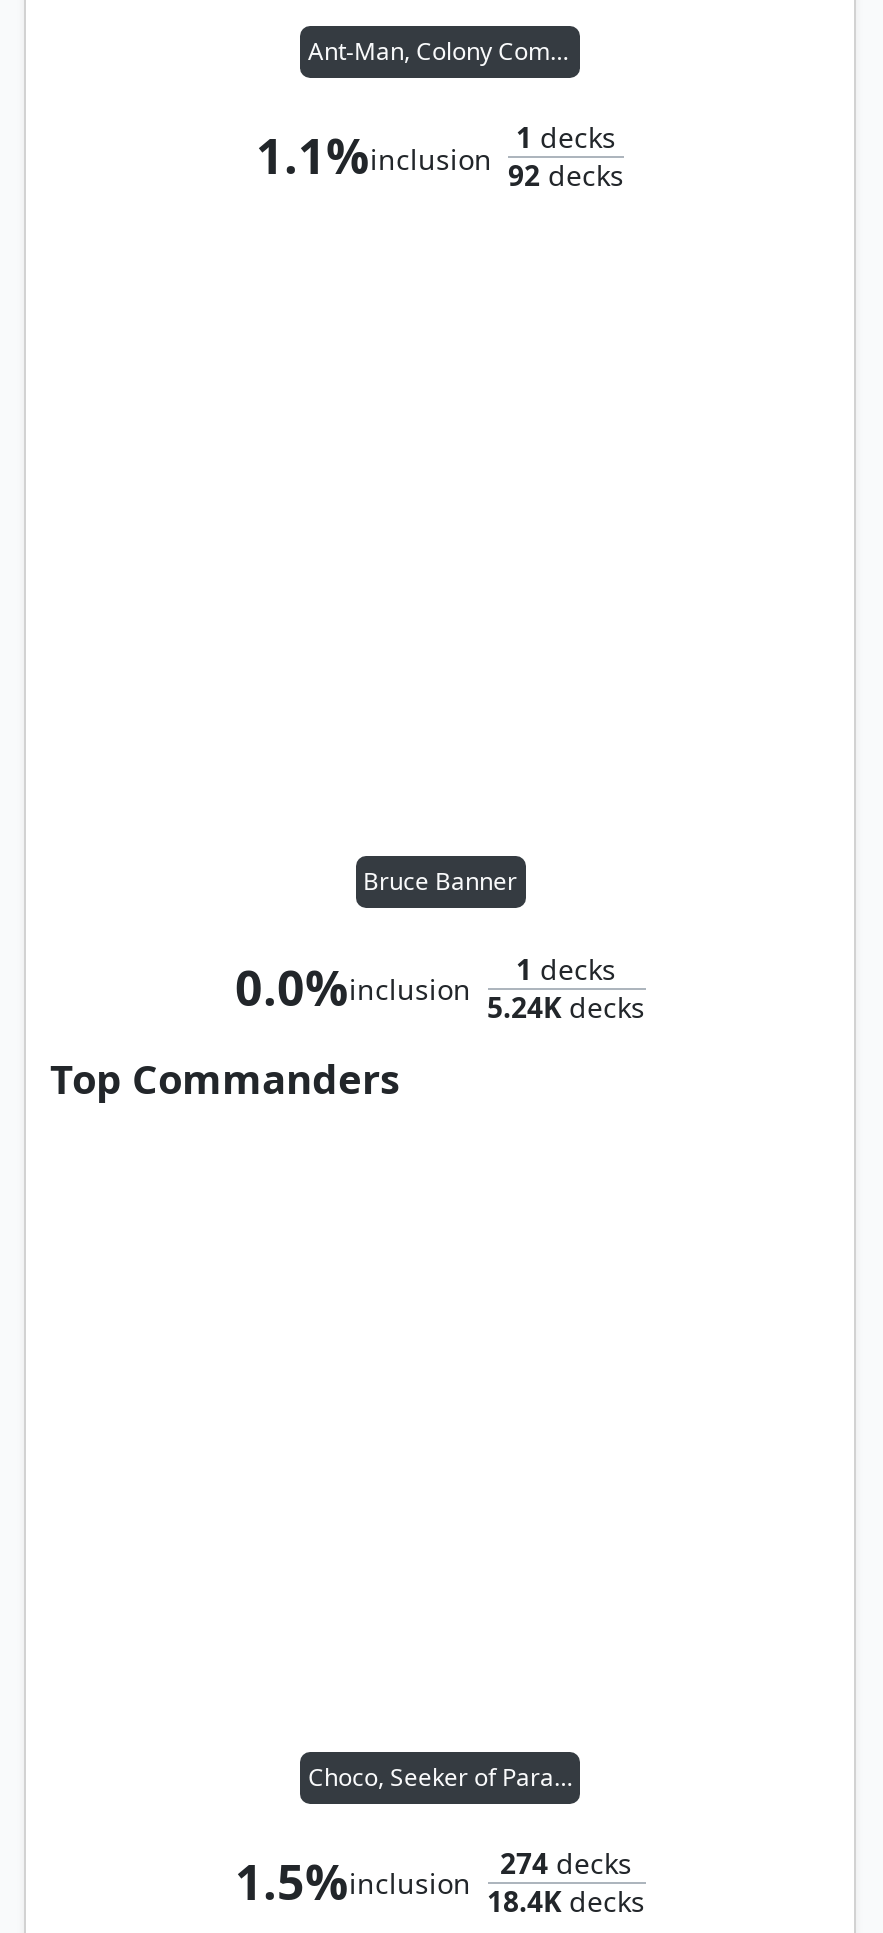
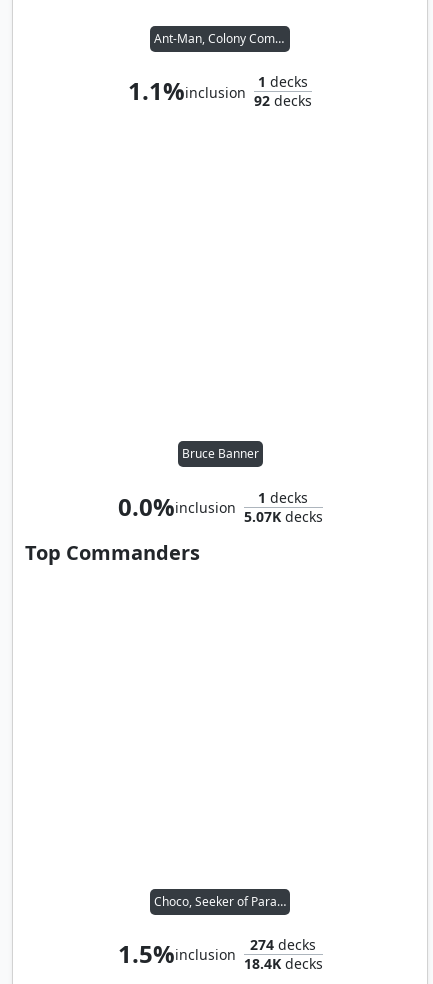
[235,949,645,1025] 0.0%inclusion 5.24K decks 1 decks -> [117,488,322,526] 0.0%inclusion 5.07K decks 1 decks

